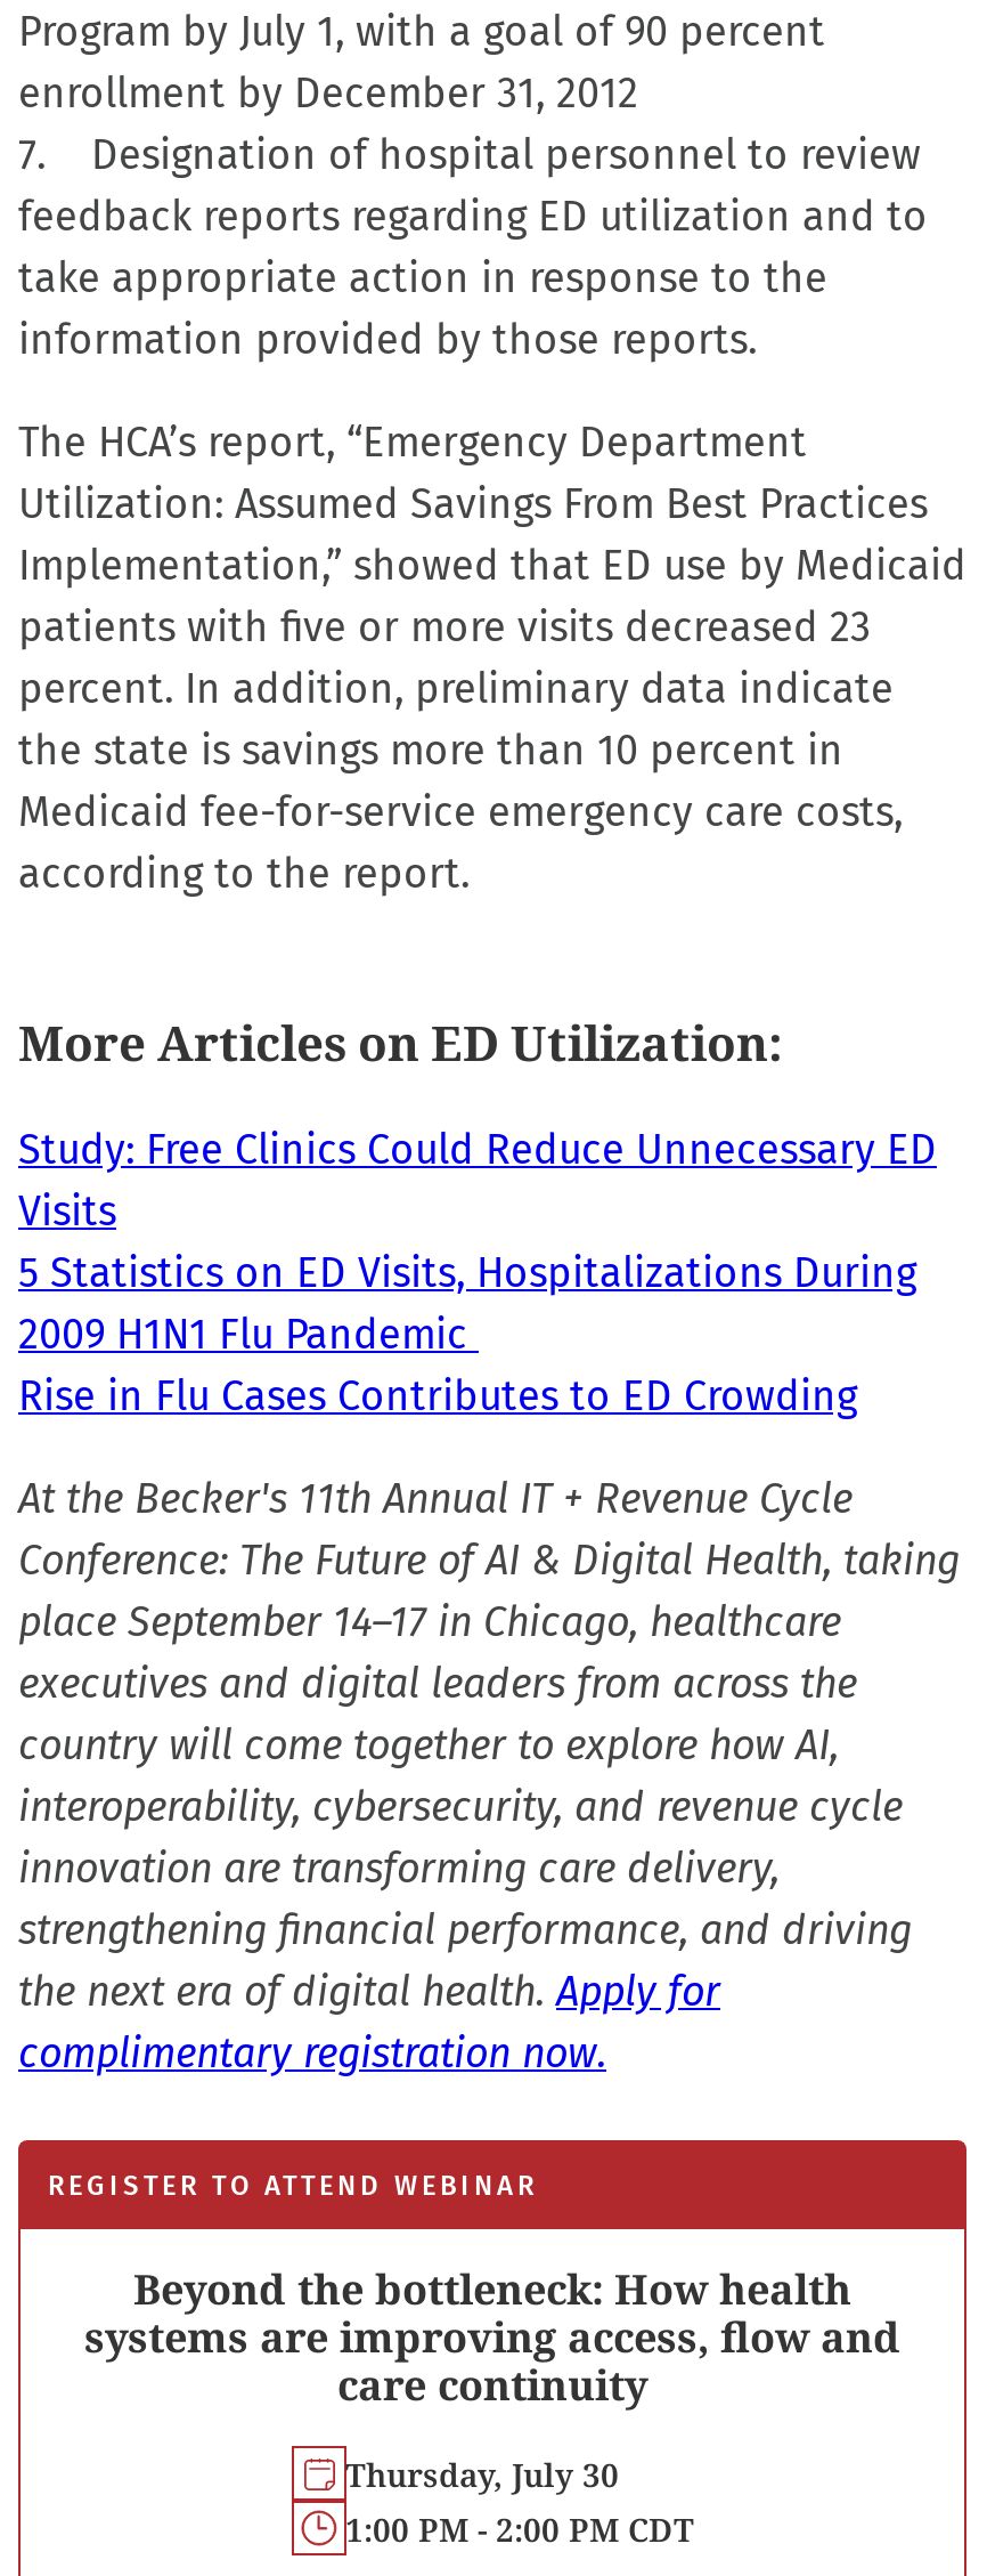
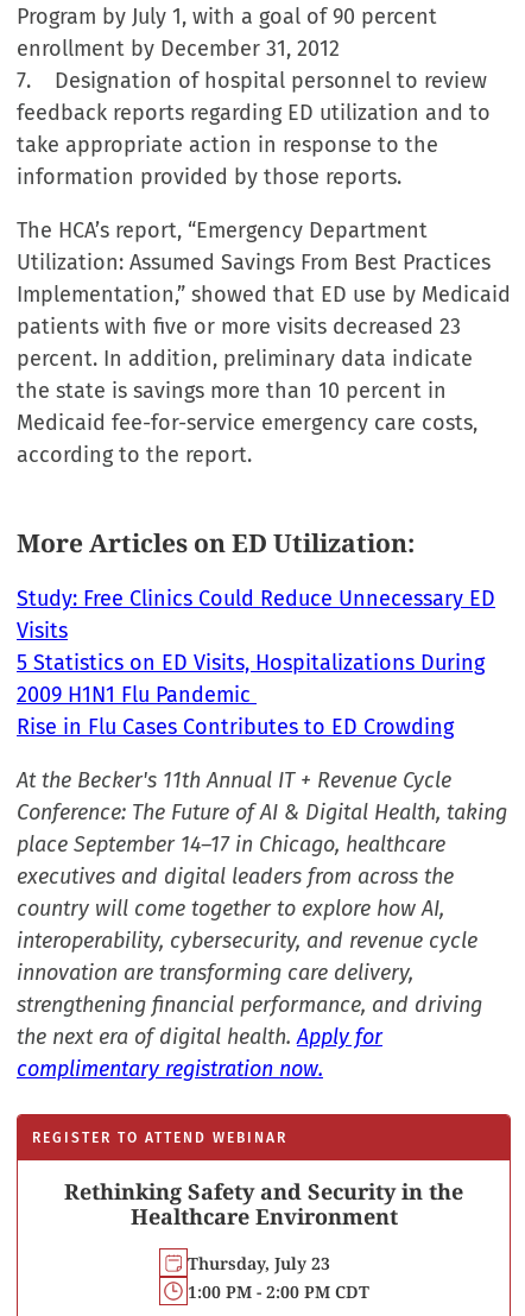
[84,2261,900,2412] Beyond the bottleneck: How health | systems are improving access, flow and | care continuity -> [64,1177,463,1230] Rethinking Safety and Security in the | Healthcare Environment
[345,2452,619,2495] Thursday, July 30 -> [187,1251,330,1274] Thursday, July 23

